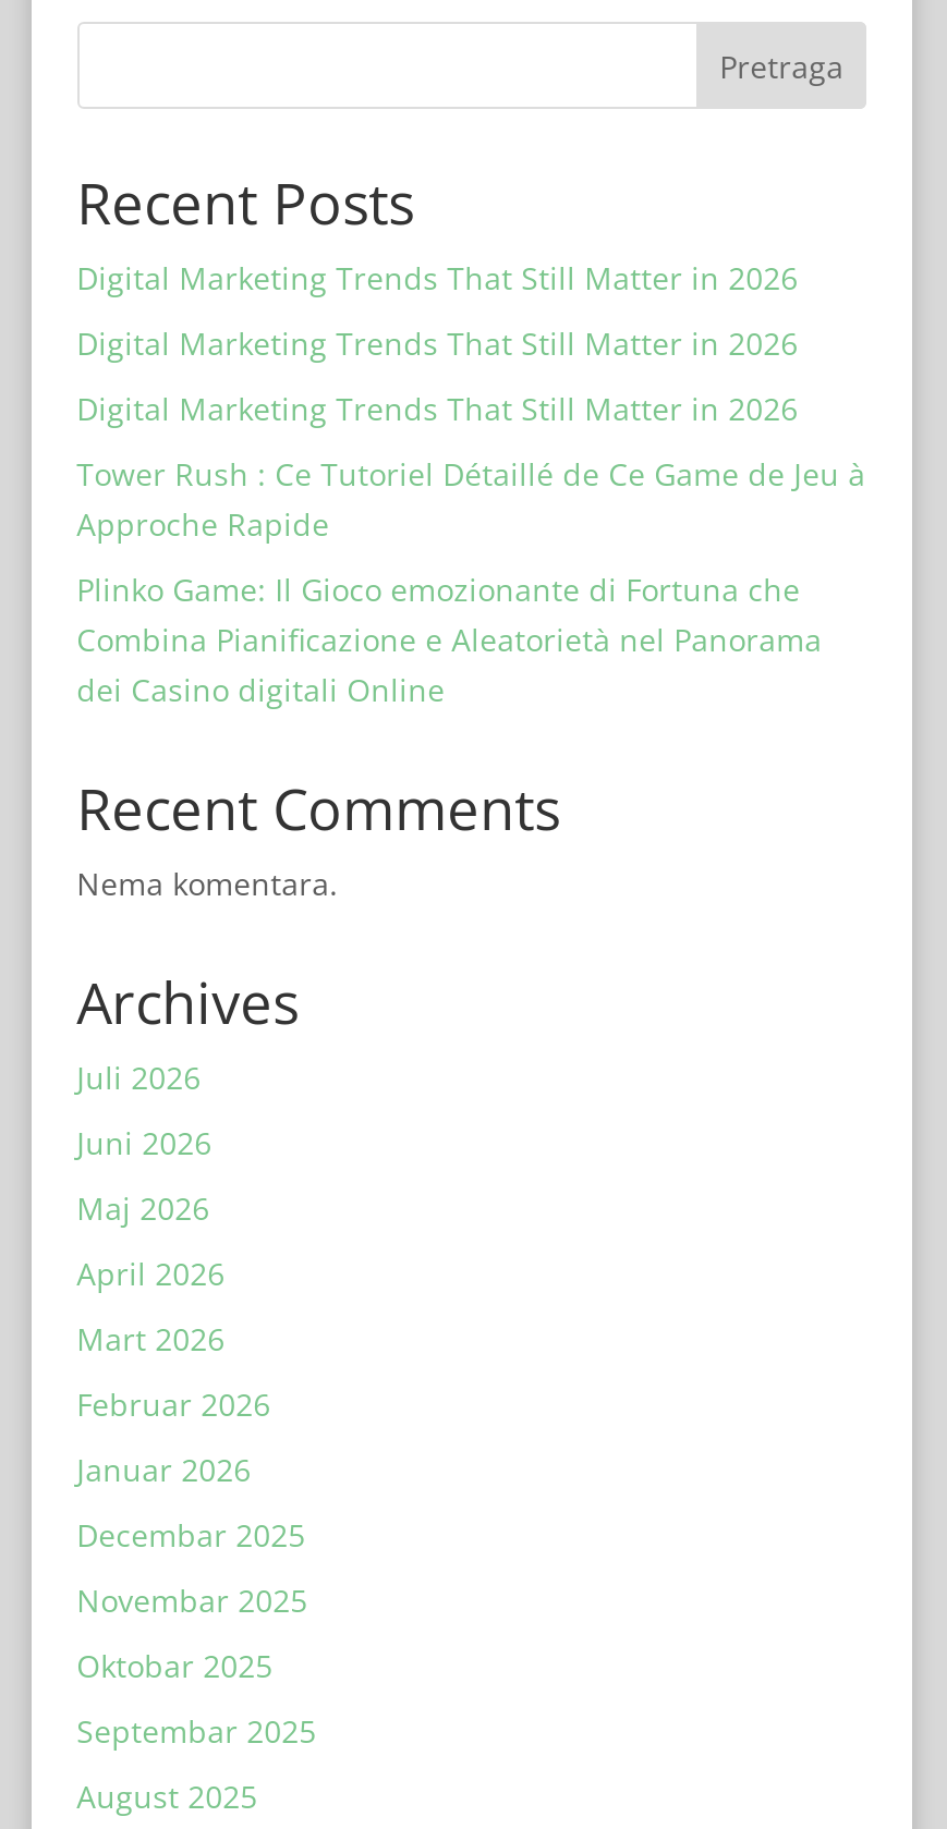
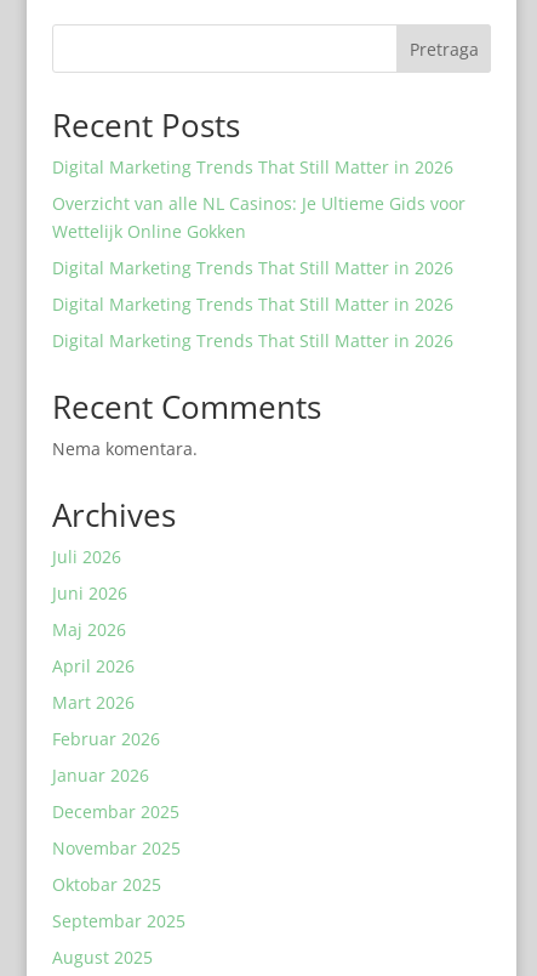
none -> [52,192,465,243] Overzicht van alle NL Casinos: Je Ultieme Gids voor | Wettelijk Online Gokken
moved [77,322,798,429] -> [52,256,453,316]: Digital Marketing Trends That Still Matter in 2026 | Digital Marketing Trends That Still Matter in 2026
[77,453,865,710] Tower Rush : Ce Tutoriel Détaillé de Ce Game de Jeu à | Approche Rapide | Plinko Game: Il Gioco emozionante di Fortuna che | Combina Pianificazione e Aleatorietà nel Panorama | dei Casino digitali Online -> [52,329,453,352] Digital Marketing Trends That Still Matter in 2026

